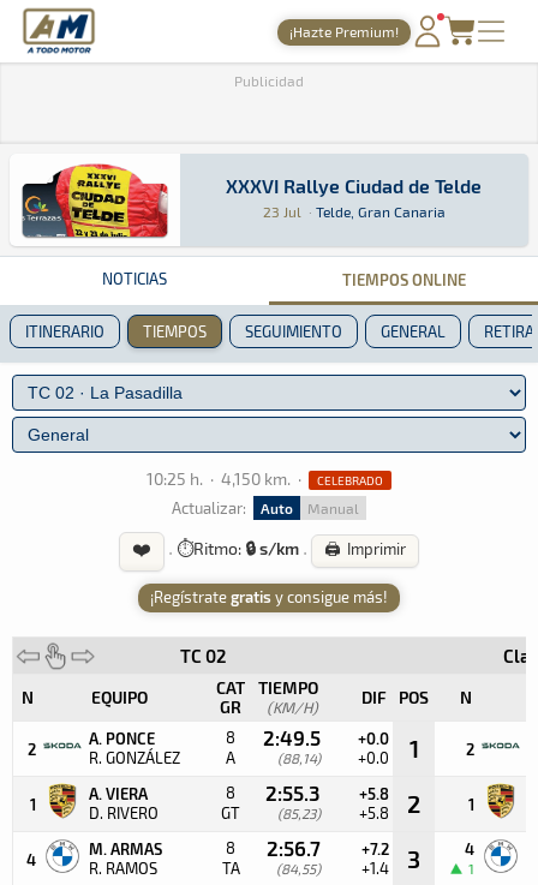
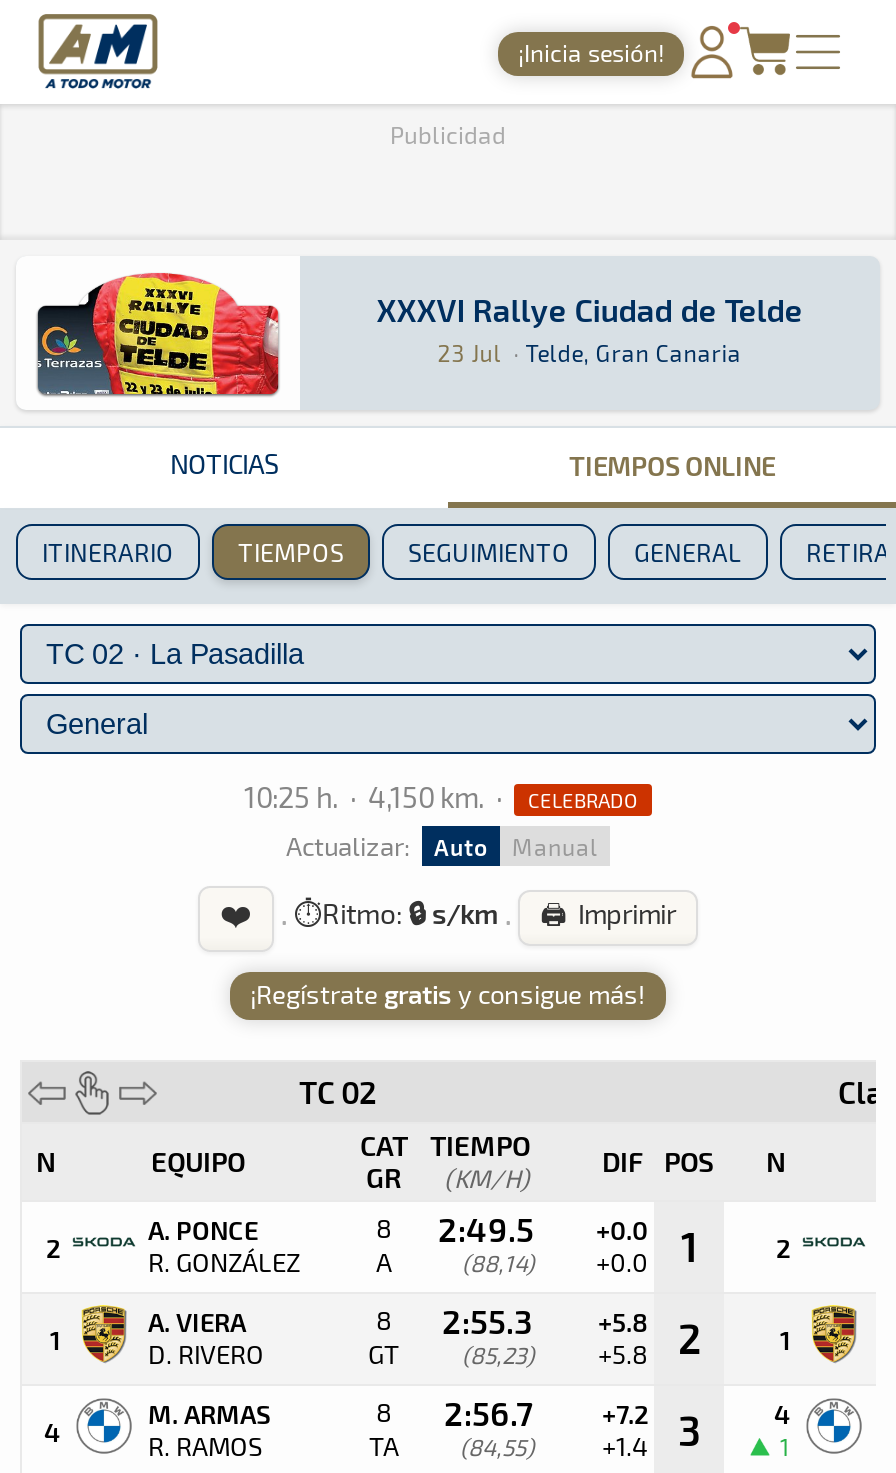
[289,23,399,40] ¡Hazte Premium! -> [518,38,664,66] ¡Inicia sesión!

